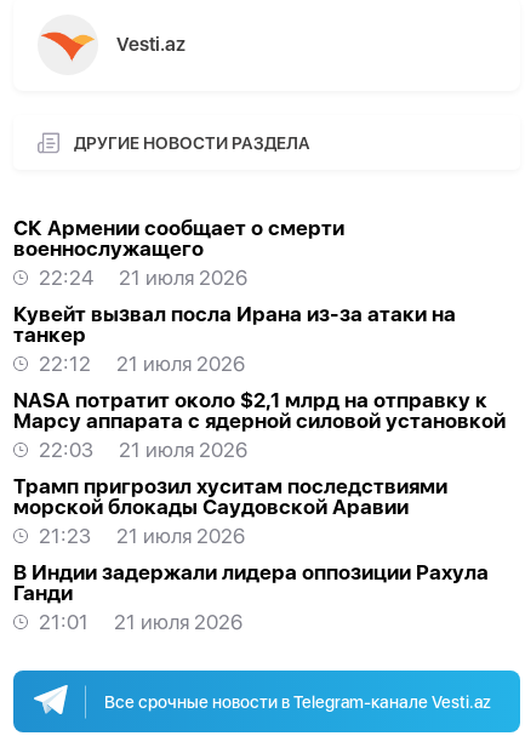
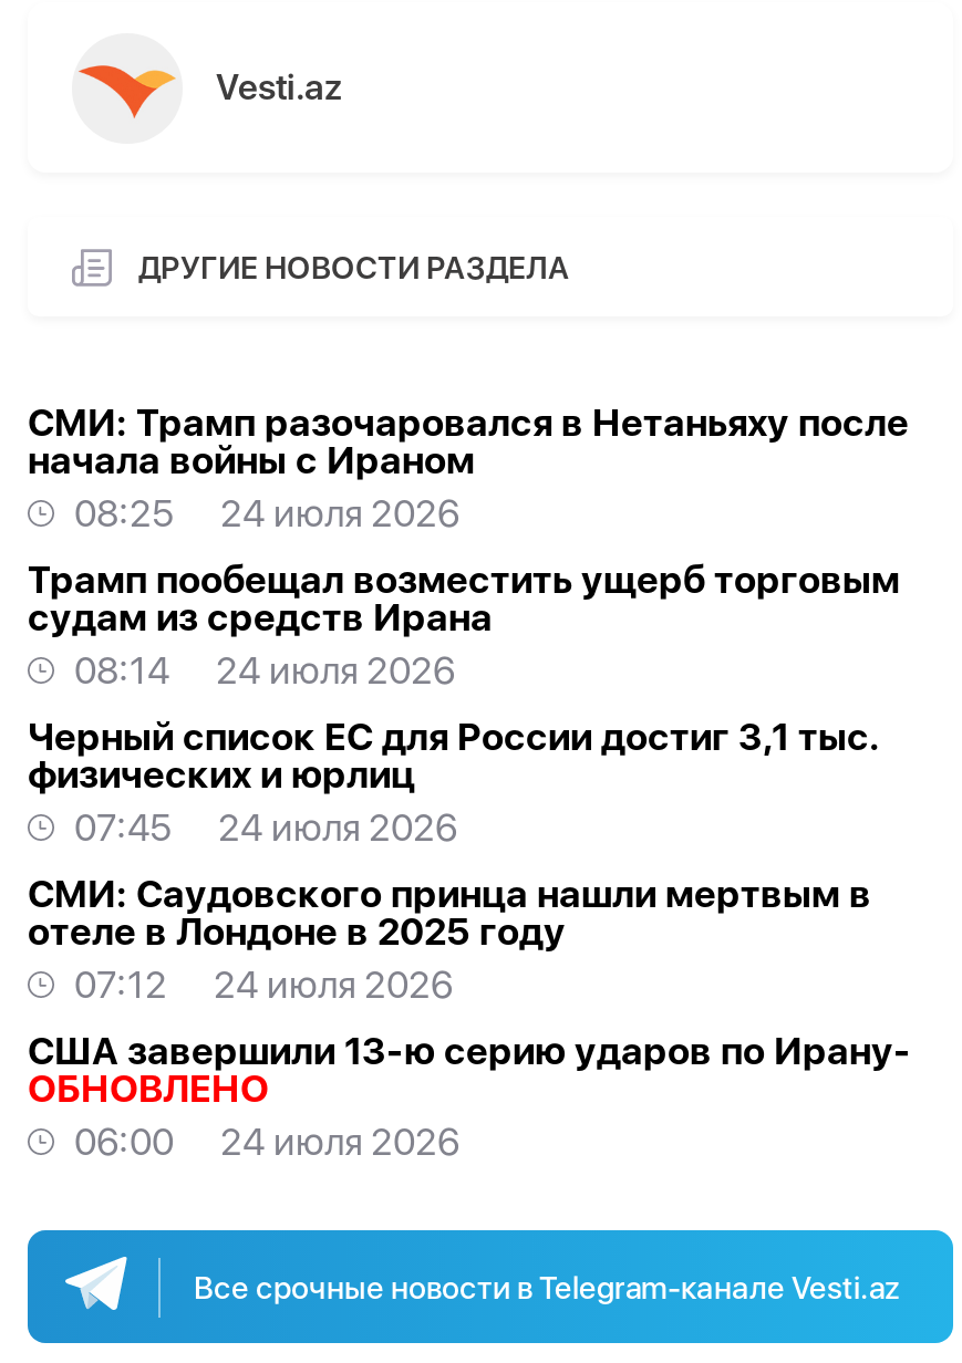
[13,216,344,290] СК Армении сообщает о смерти | военнослужащего | 22:24 | 21 июля 2026 -> [28,401,909,536] СМИ: Трамп разочаровался в Нетаньяху после | начала войны с Ираном | 08:25 | 24 июля 2026
[13,302,456,376] Кувейт вызвал посла Ирана из-за атаки на | танкер | 22:12 | 21 июля 2026 -> [28,558,900,693] Трамп пообещал возместить ущерб торговым | судам из средств Ирана | 08:14 | 24 июля 2026
[13,388,506,462] NASA потратит около $2,1 млрд на отправку к | Марсу аппарата с ядерной силовой установкой | 22:03 | 21 июля 2026 -> [28,715,880,850] Черный список ЕС для России достиг 3,1 тыс. | физических и юрлиц | 07:45 | 24 июля 2026
[13,474,447,548] Трамп пригрозил хуситам последствиями | морской блокады Саудовской Аравии | 21:23 | 21 июля 2026 -> [28,872,871,1007] СМИ: Саудовского принца нашли мертвым в | отеле в Лондоне в 2025 году | 07:12 | 24 июля 2026
[13,561,489,635] В Индии задержали лидера оппозиции Рахула | Ганди | 21:01 | 21 июля 2026 -> [28,1030,911,1165] США завершили 13-ю серию ударов по Ирану- | ОБНОВЛЕНО | 06:00 | 24 июля 2026

